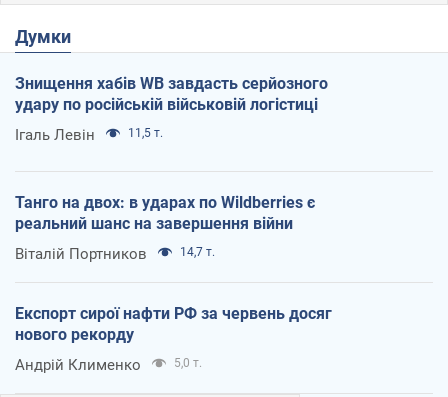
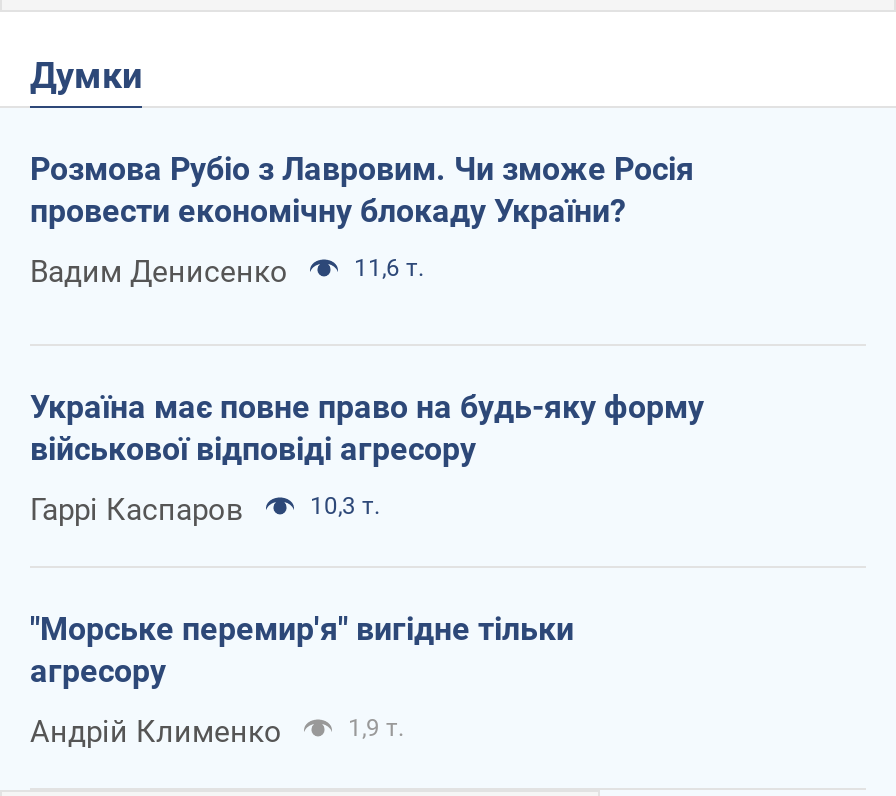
[15,74,328,114] Знищення хабів WB завдасть серйозного | удару по російській військовій логістиці -> [30,149,694,229] Розмова Рубіо з Лавровим. Чи зможе Росія | провести економічну блокаду України?
[15,126,163,144] Ігаль Левін | 11,5 т. -> [30,253,424,289] Вадим Денисенко | 11,6 т.
[15,193,315,233] Танго на двох: в ударах по Wildberries є | реальний шанс на завершення війни -> [30,387,704,467] Україна має повне право на будь-яку форму | військової відповіді агресору
[15,245,215,263] Віталій Портников | 14,7 т. -> [30,491,380,527] Гаррі Каспаров | 10,3 т.
[15,304,332,344] Експорт сирої нафти РФ за червень досяг | нового рекорду -> [30,609,574,689] "Морське перемир'я" вигідне тільки | агресору
[174,356,202,370] 5,0 т. -> [348,713,404,741] 1,9 т.

